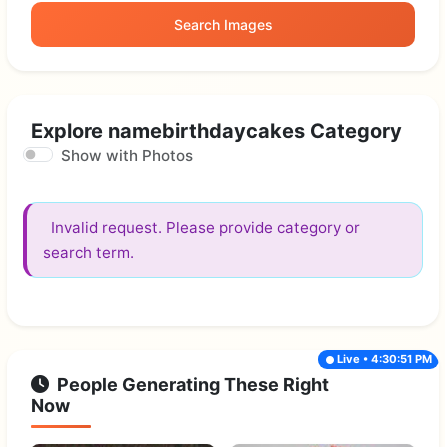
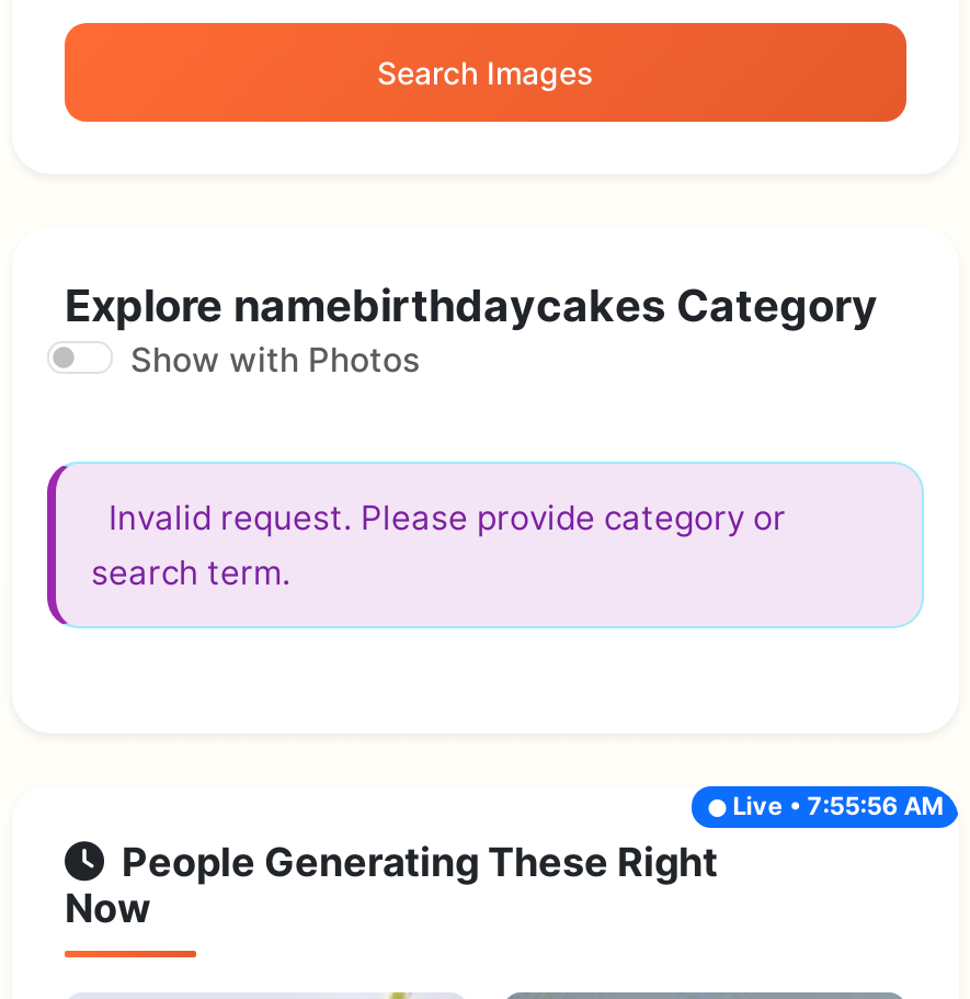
[337,352,432,366] Live • 4:30:51 PM -> [733,790,943,821] Live • 7:55:56 AM

